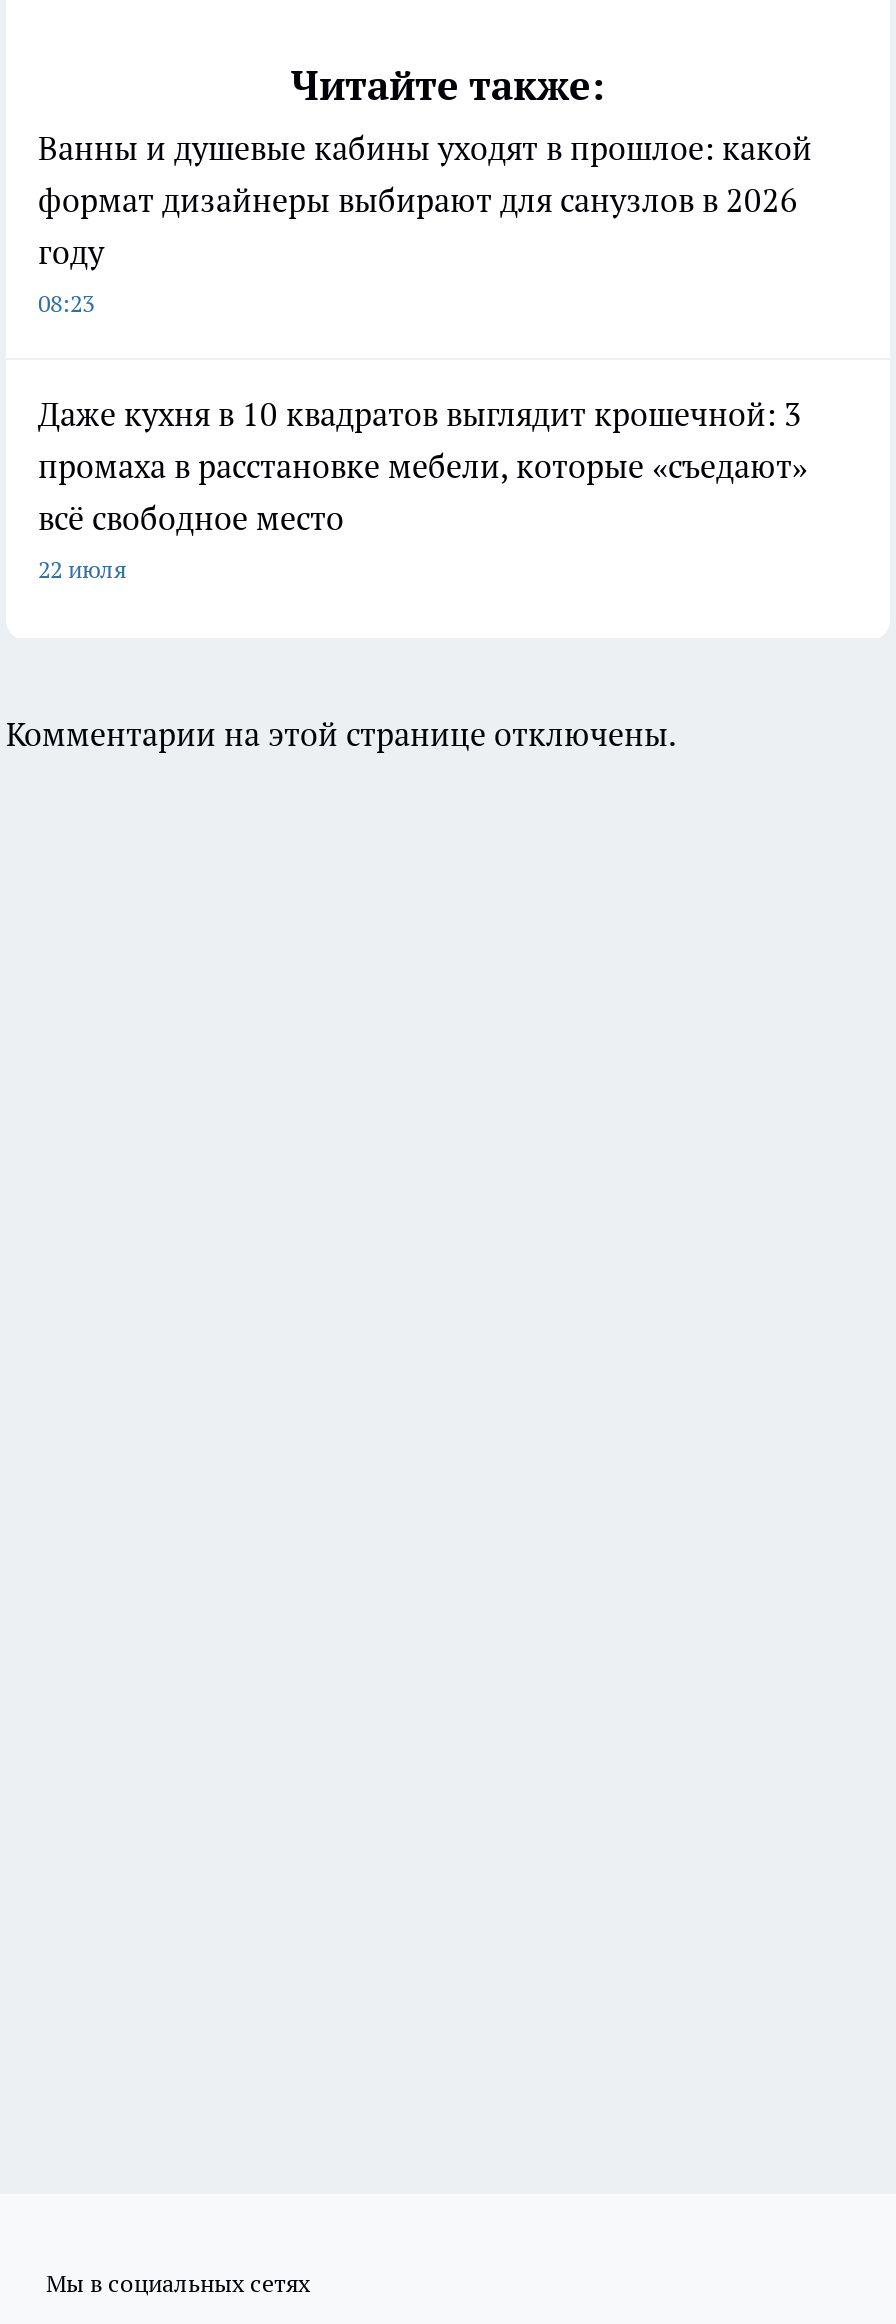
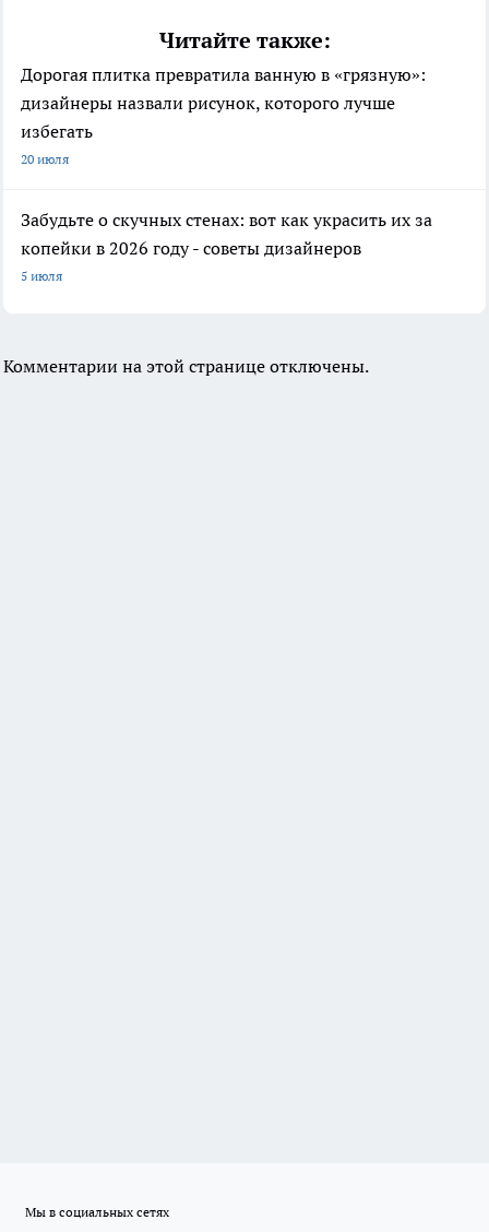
[38,128,812,318] Ванны и душевые кабины уходят в прошлое: какой | формат дизайнеры выбирают для санузлов в 2026 | году | 08:23 -> [21,64,426,167] Дорогая плитка превратила ванную в «грязную»: | дизайнеры назвали рисунок, которого лучше | избегать | 20 июля
[38,394,808,584] Даже кухня в 10 квадратов выглядит крошечной: 3 | промаха в расстановке мебели, которые «съедают» | всё свободное место | 22 июля -> [21,209,432,284] Забудьте о скучных стенах: вот как украсить их за | копейки в 2026 году - советы дизайнеров | 5 июля

